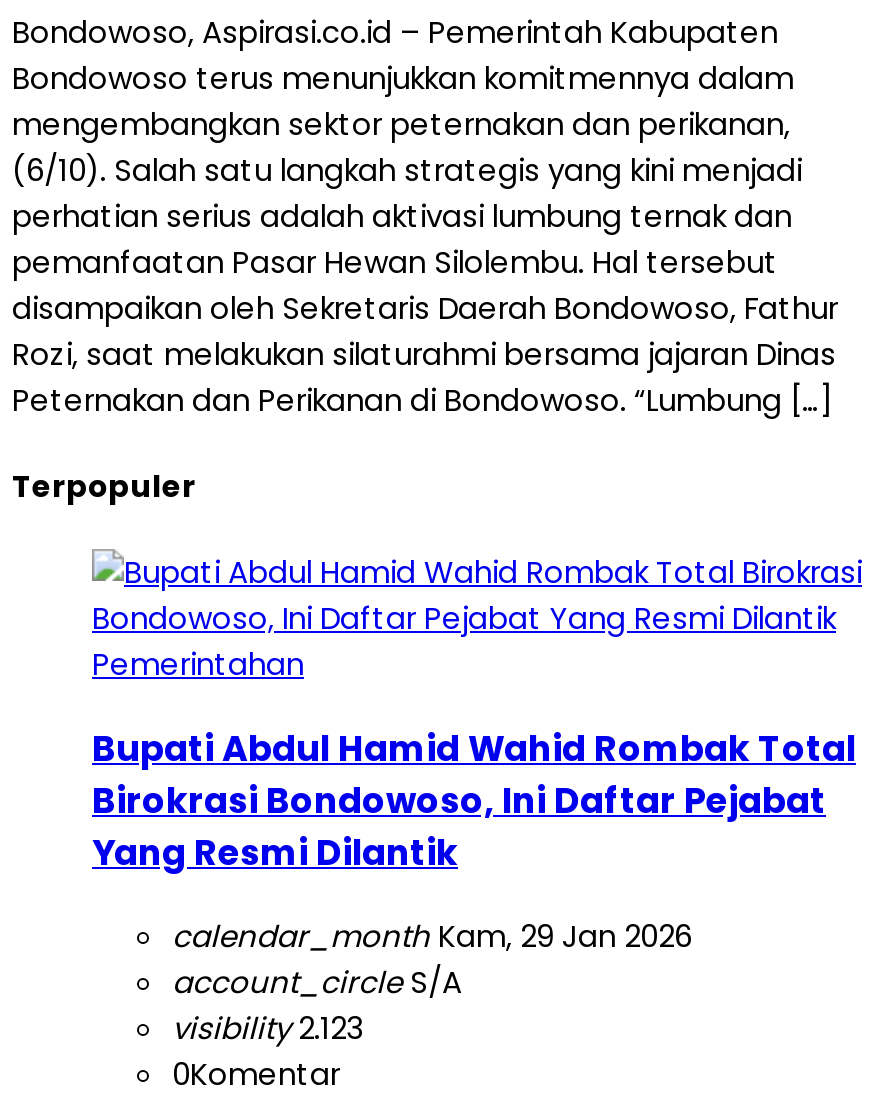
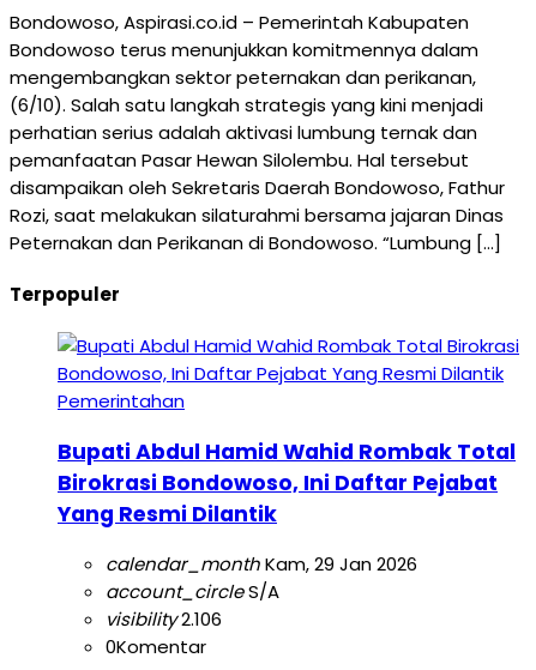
[172,1008,364,1050] visibility2.123 -> [106,607,222,632] visibility2.106

